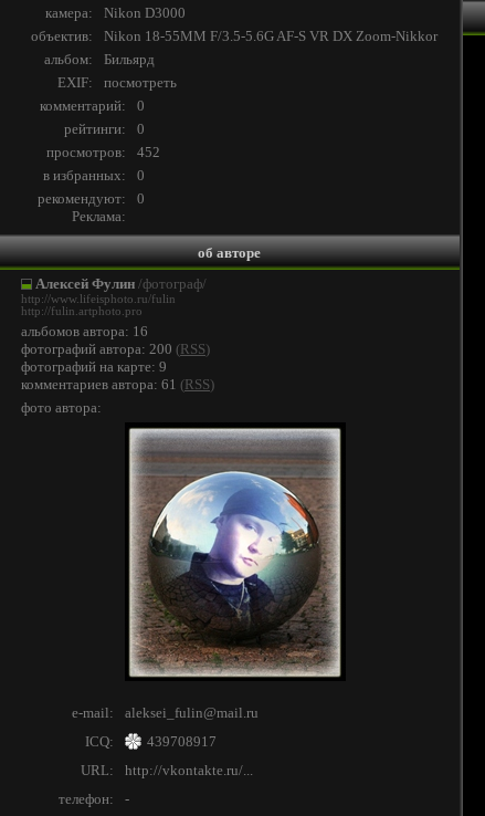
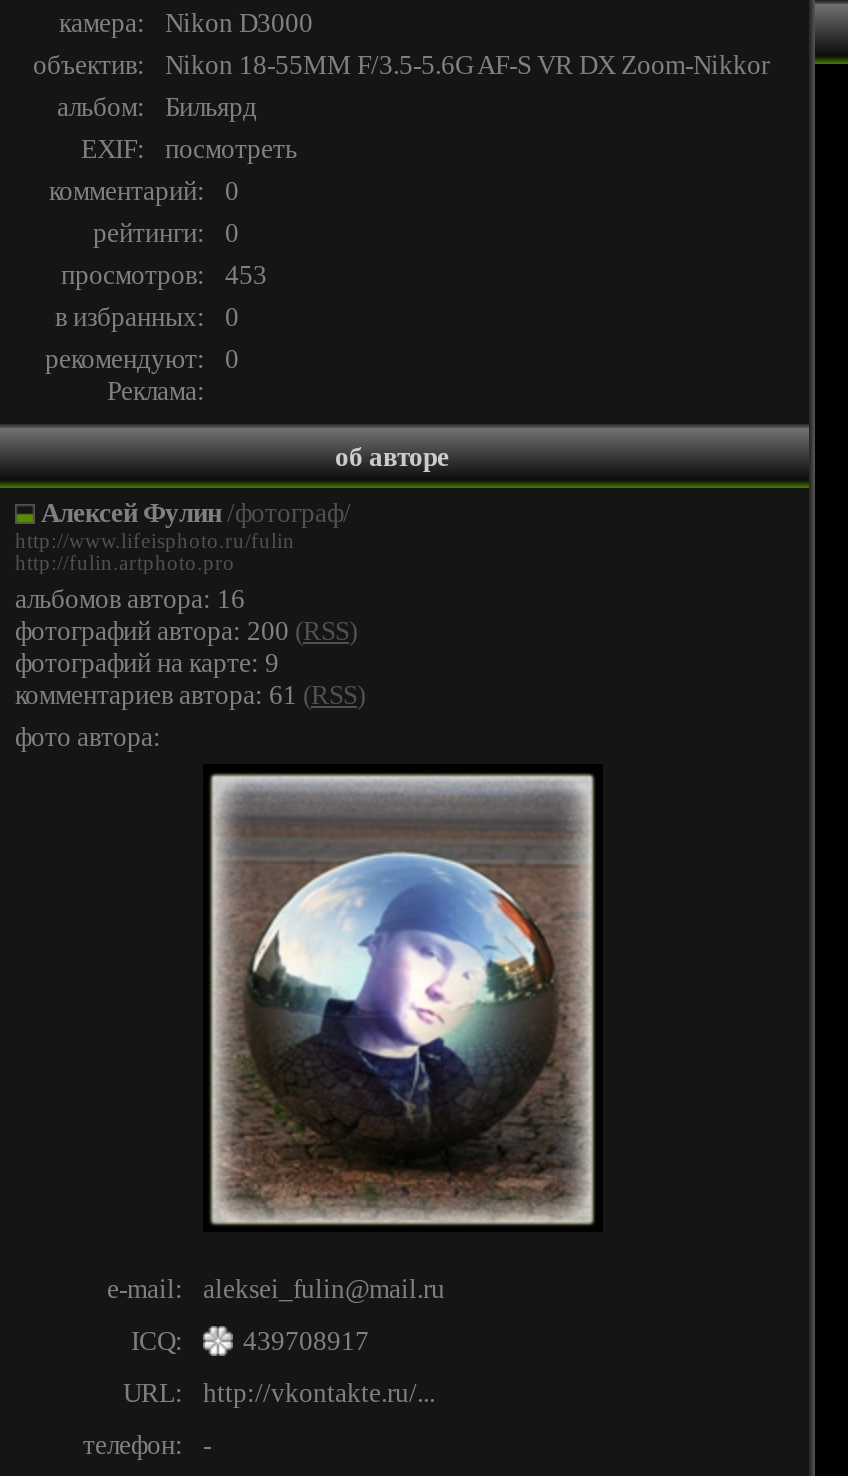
[46,144,160,160] просмотров: 452 -> [61,260,267,290] просмотров: 453

